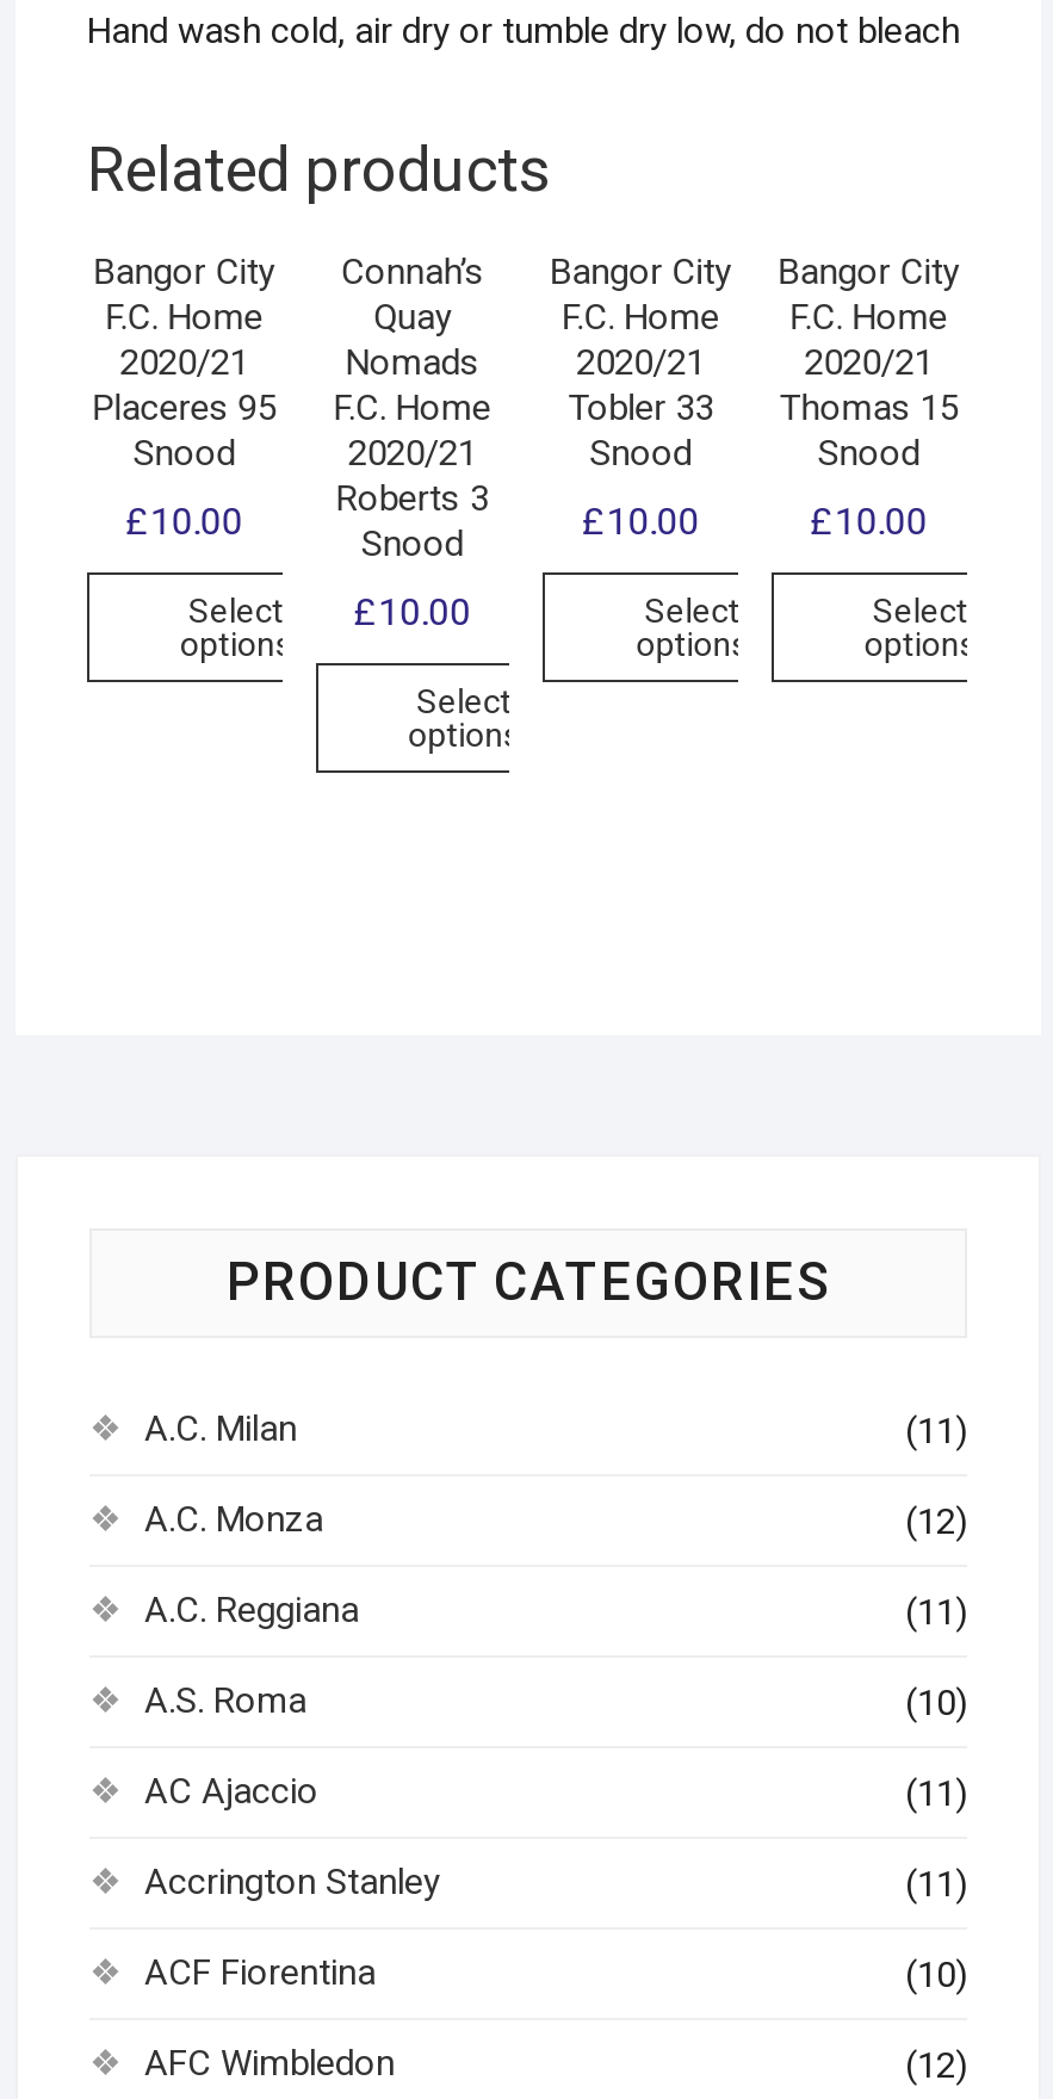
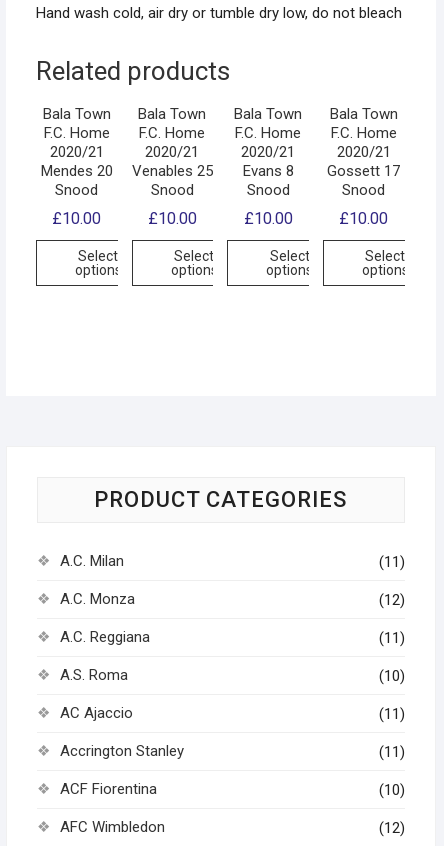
[94,250,275,293] Bangor City -> [43,105,111,123] Bala Town
[341,250,484,384] Connah’s | Quay | Nomads -> [138,105,206,123] Bala Town
[550,250,731,293] Bangor City -> [234,105,302,123] Bala Town
[778,250,959,293] Bangor City -> [330,105,398,123] Bala Town
[92,386,276,429] Placeres 95 -> [41,162,113,180] Mendes 20
[568,386,713,429] Tobler 33 -> [243,162,294,180] Evans 8
[779,386,958,429] Thomas 15 -> [327,162,400,180] Gossett 17
[336,477,489,520] Roberts 3 -> [132,162,213,180] Venables 25

